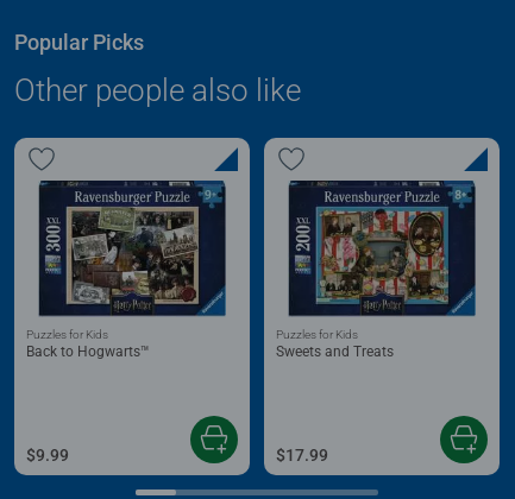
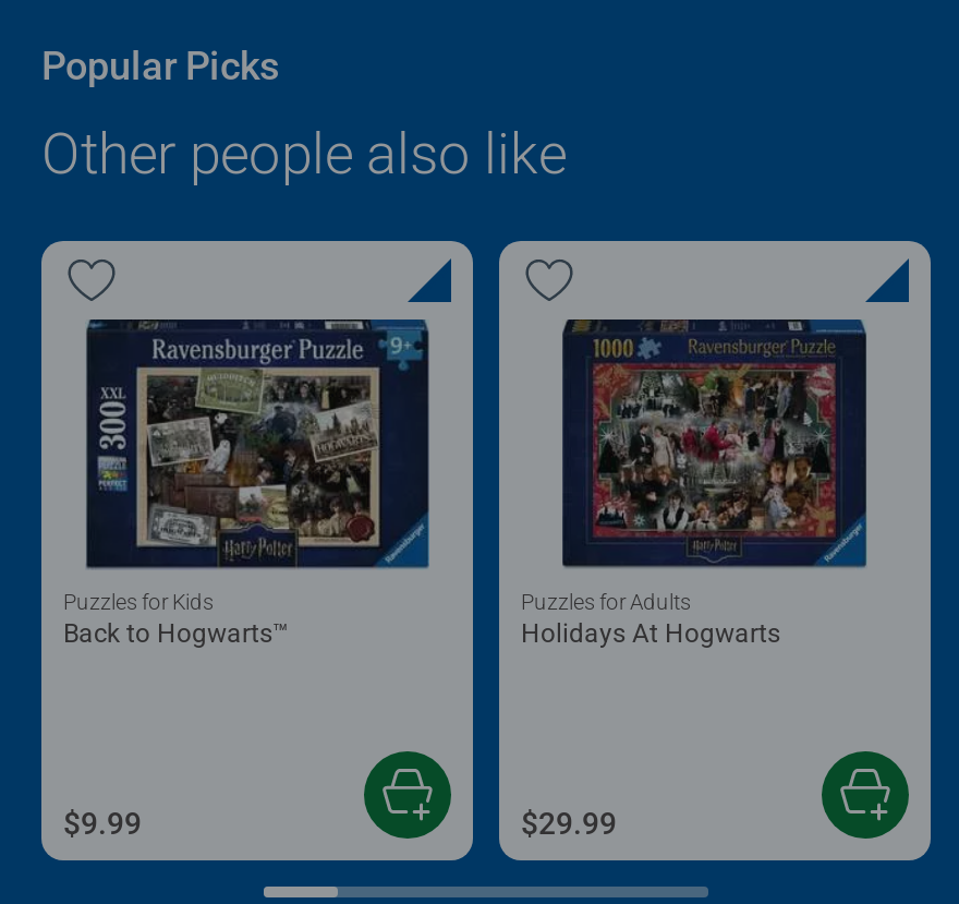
[276,179,477,341] [image] | Puzzles for Kids -> [521,320,887,613] [image] | Puzzles for Adults
[276,343,394,360] Sweets and Treats -> [521,617,780,648] Holidays At Hogwarts
[276,445,328,464] $17.99 -> [521,805,617,840] $29.99

